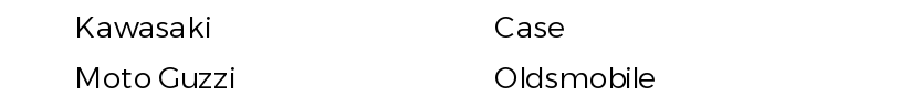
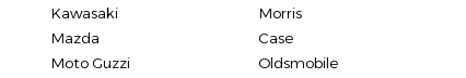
none -> [50,5,302,47] Morris | Mazda

